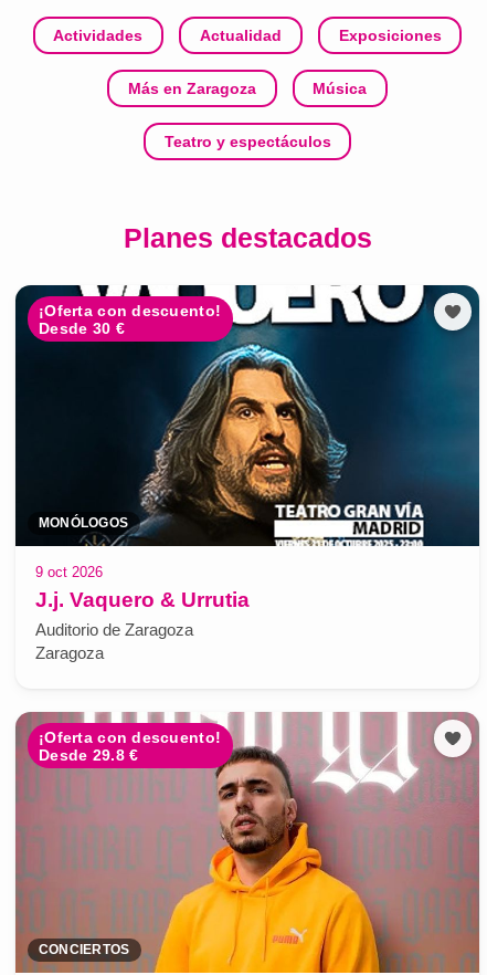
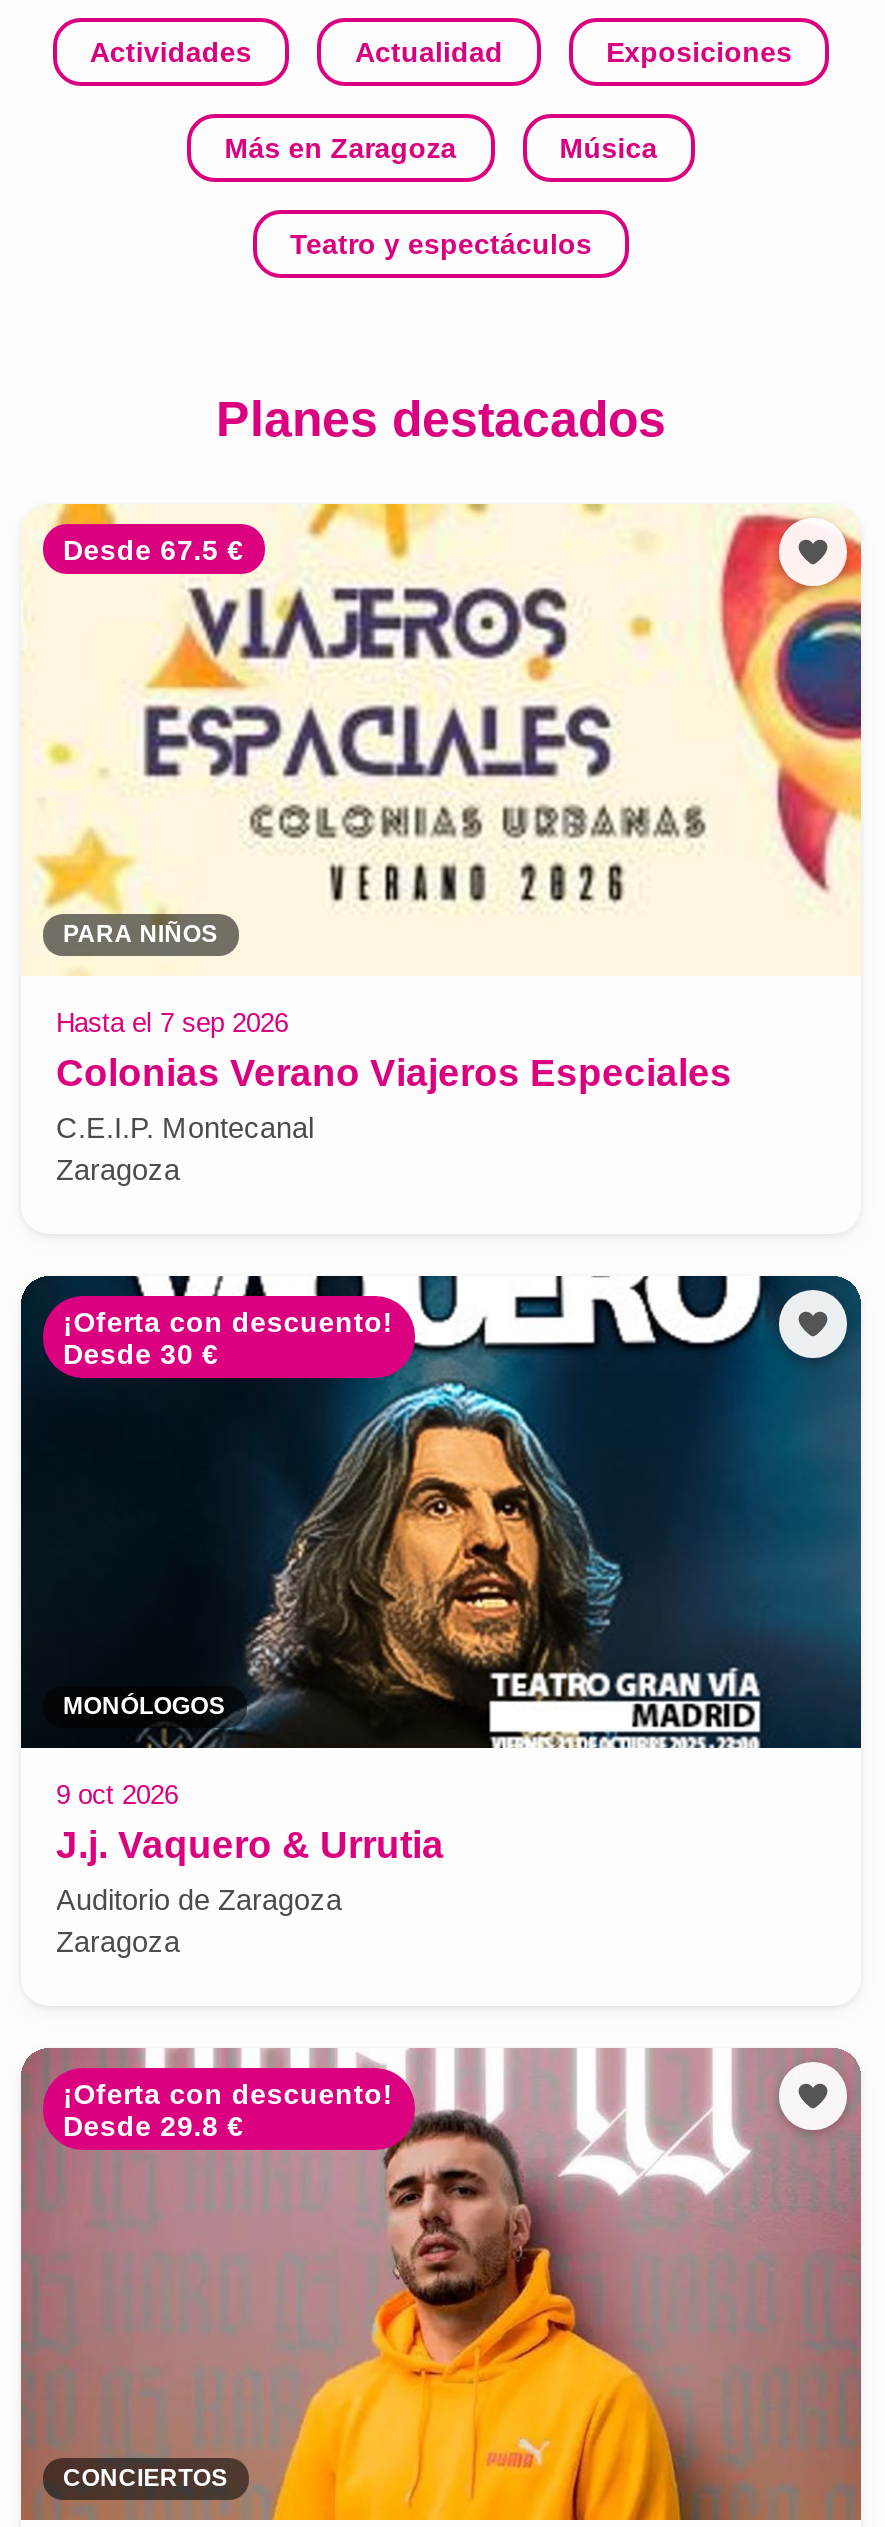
none -> [21,502,863,976] [image] | Desde 67.5 €
none -> [56,920,732,1186] PARA NIÑOS | Hasta el 7 sep 2026 | Colonias Verano Viajeros Especiales | C.E.I.P. Montecanal | Zaragoza

